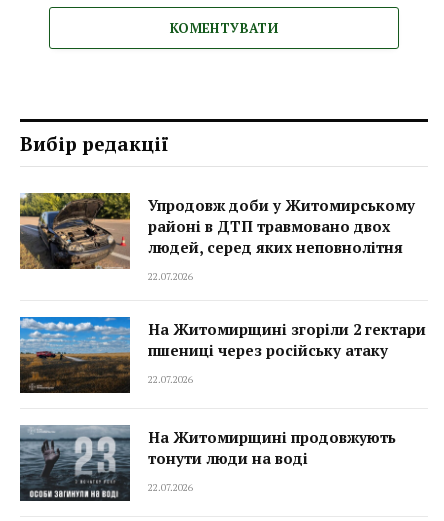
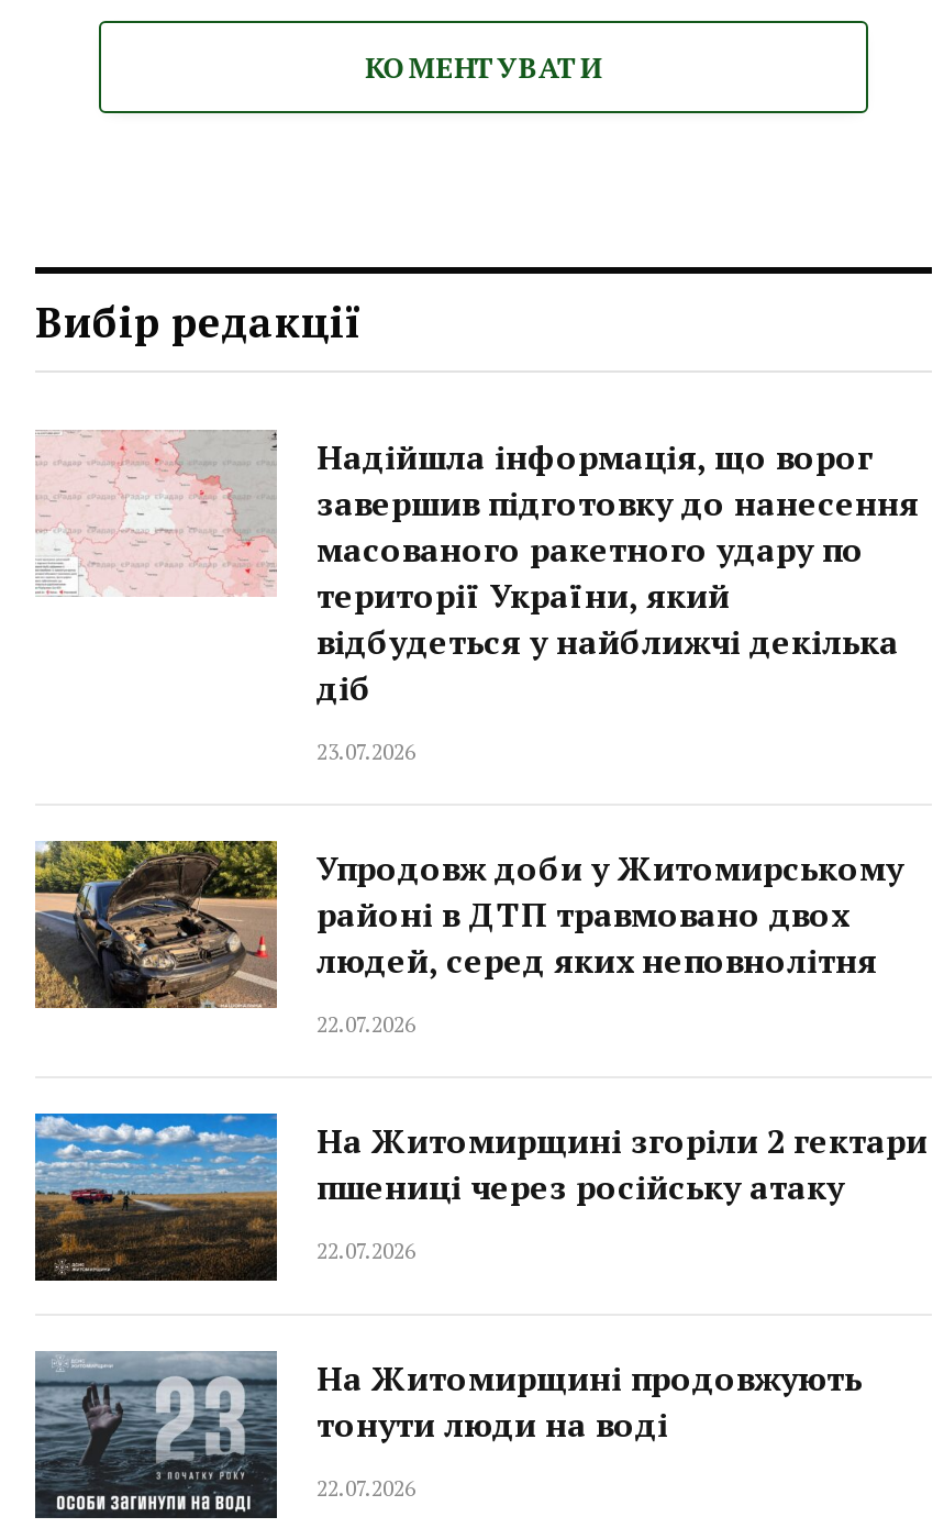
none -> [35,430,919,765] [image] | Надійшла інформація, що ворог | завершив підготовку до нанесення | масованого ракетного удару по | території України, який | відбудеться у найближчі декілька | діб | 23.07.2026

